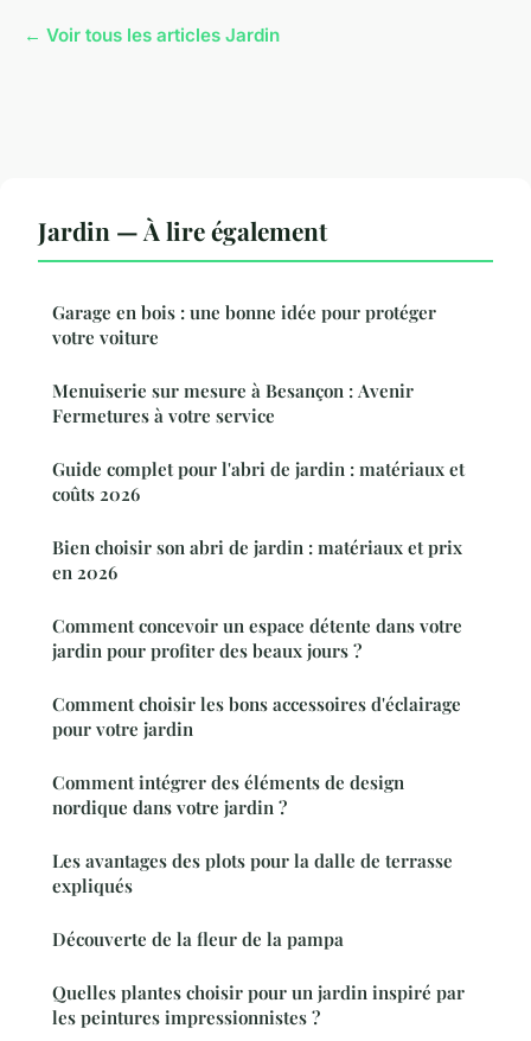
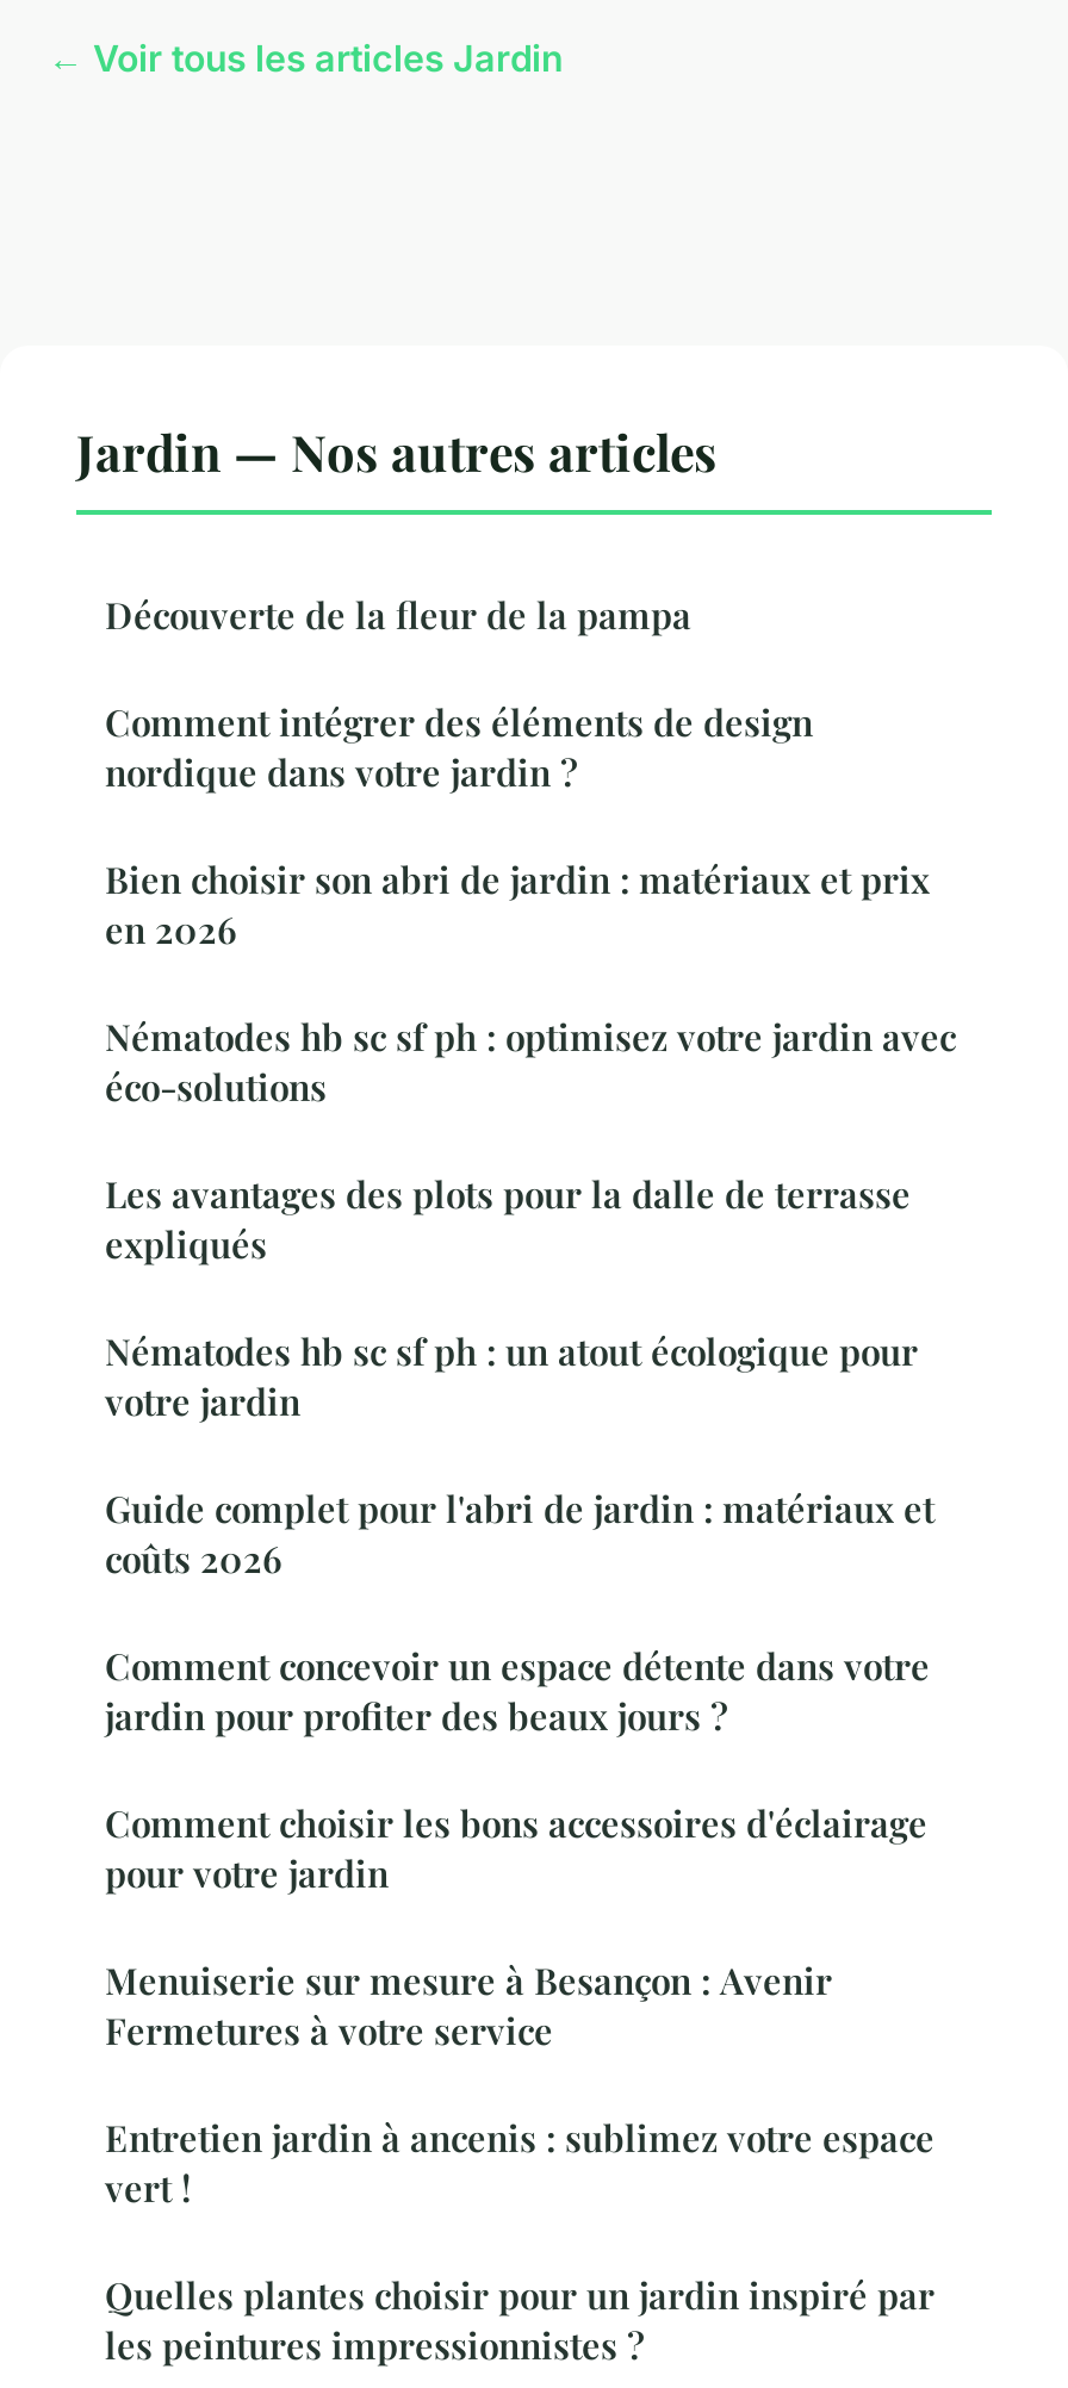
[38,214,436,349] Jardin — À lire également | Garage en bois : une bonne idée pour protéger | votre voiture -> [76,417,956,1425] Jardin — Nos autres articles | Nématodes hb sc sf ph : optimisez votre jardin avec | éco-solutions | Nématodes hb sc sf ph : un atout écologique pour | votre jardin
moved [52,379,414,427] -> [105,1957,832,2054]: Menuiserie sur mesure à Besançon : Avenir | Fermetures à votre service
moved [52,457,465,506] -> [105,1485,935,1582]: Guide complet pour l'abri de jardin : matériaux et | coûts 2026
moved [52,535,462,584] -> [105,856,930,953]: Bien choisir son abri de jardin : matériaux et prix | en 2026
moved [52,614,462,741] -> [105,1642,930,1897]: Comment concevoir un espace détente dans votre | jardin pour profiter des beaux jours ? | Comment choisir les bons accessoires d'éclairage | pour votre jardin
none -> [105,2114,935,2212] Entretien jardin à ancenis : sublimez votre espace | vert !
moved [52,770,453,951] -> [105,591,911,1268]: Comment intégrer des éléments de design | nordique dans votre jardin ? | Les avantages des plots pour la dalle de terrasse | expliqués | Découverte de la fleur de la pampa

